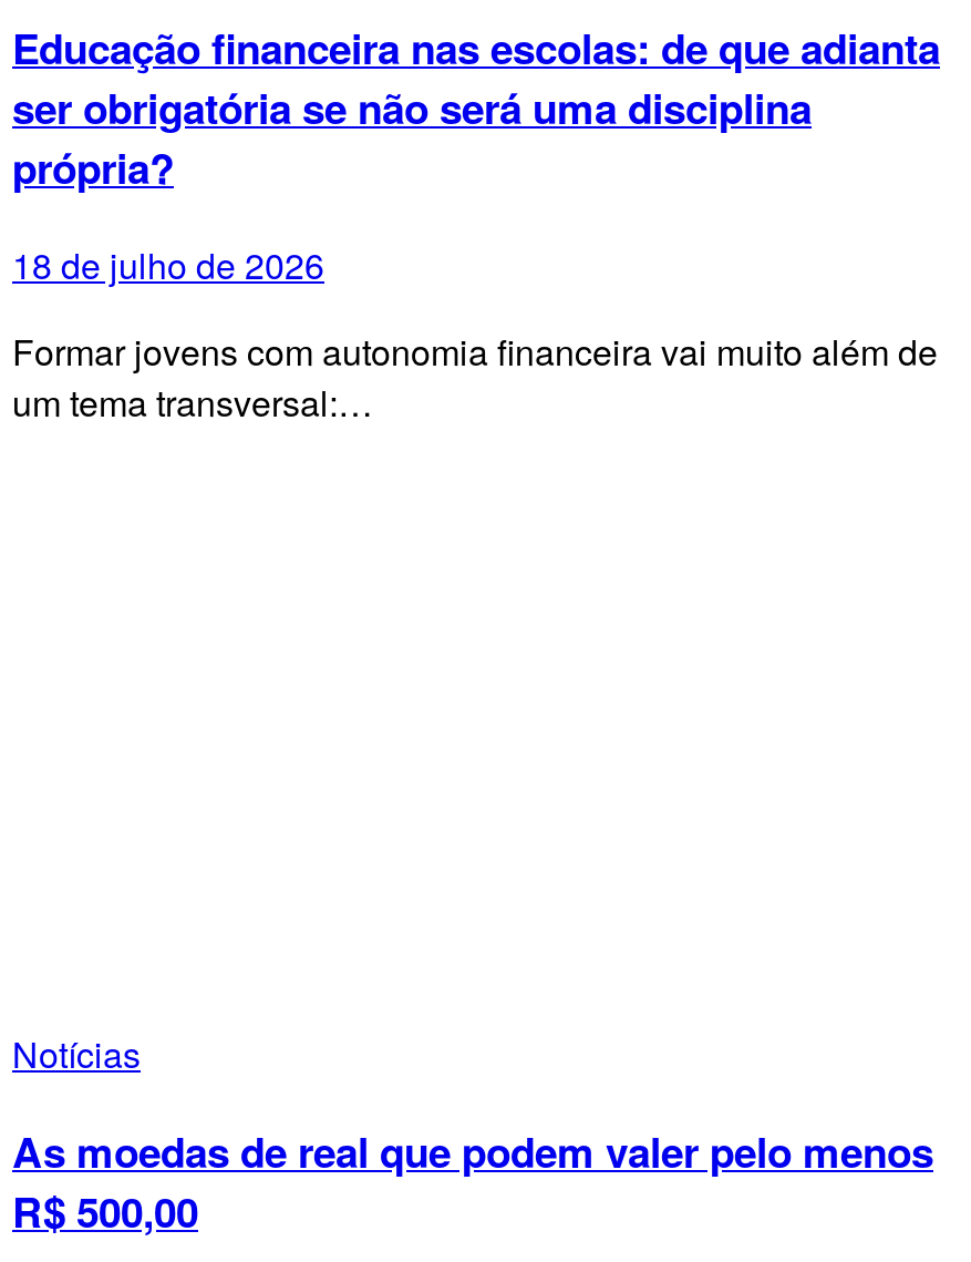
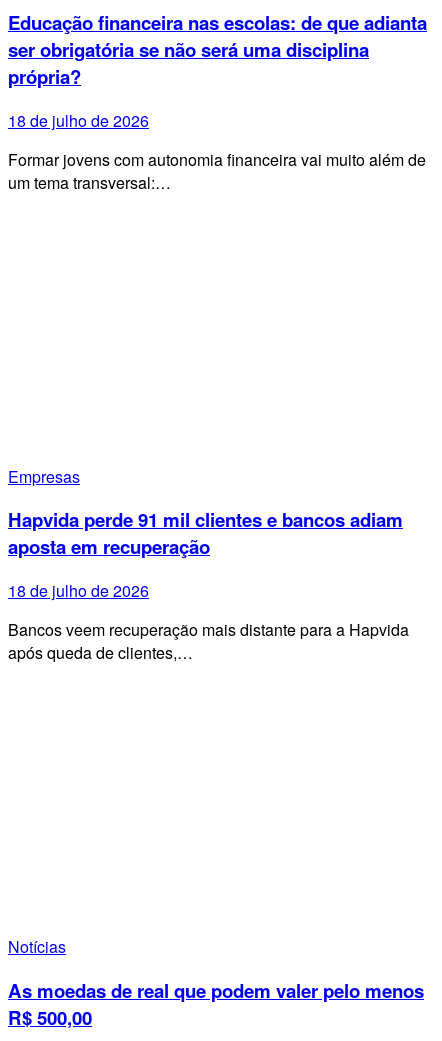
none -> [8,464,409,664] Empresas | Hapvida perde 91 mil clientes e bancos adiam | aposta em recuperação | 18 de julho de 2026 | Bancos veem recuperação mais distante para a Hapvida | após queda de clientes,…

